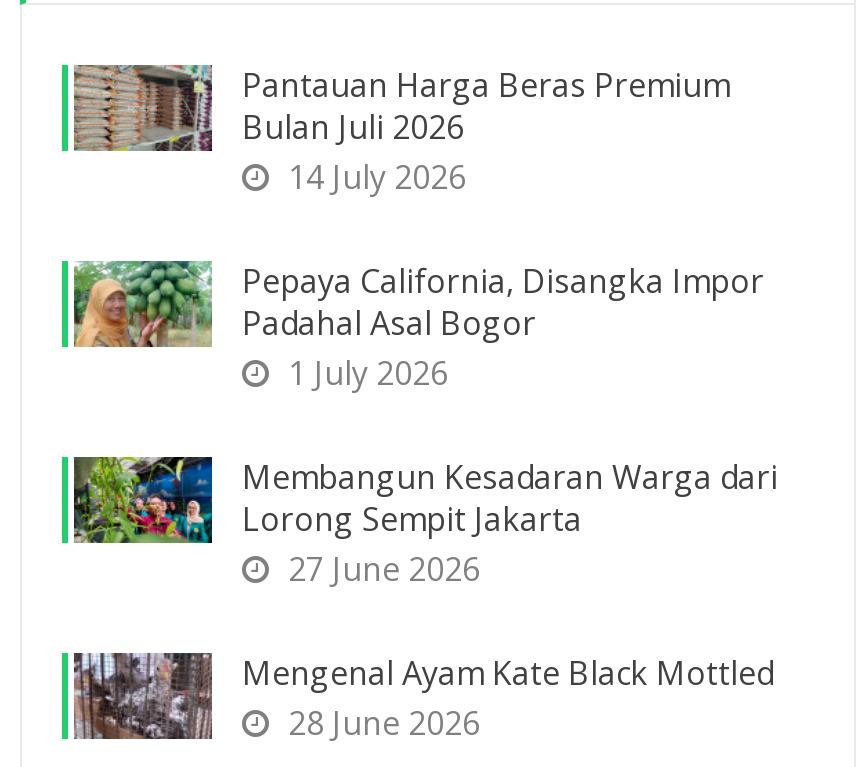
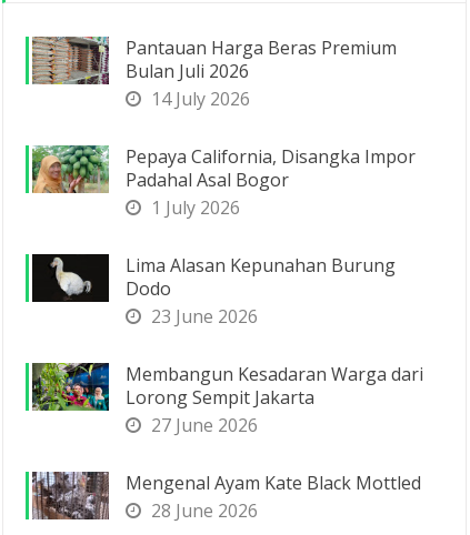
none -> [32,253,396,328] [image] | Lima Alasan Kepunahan Burung | Dodo | 23 June 2026

